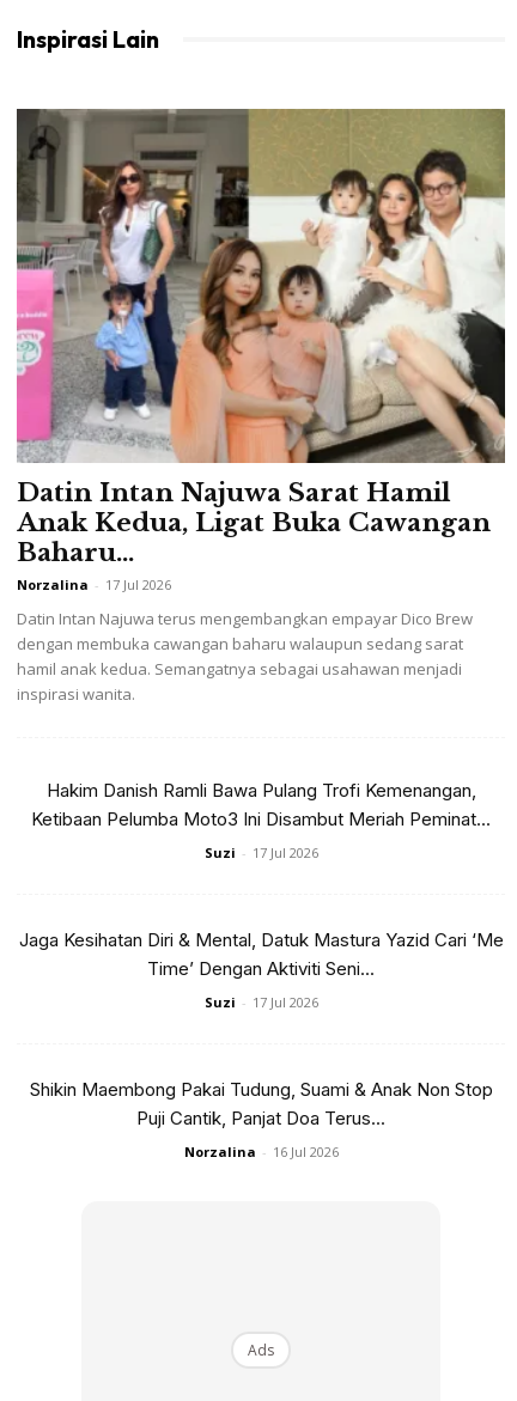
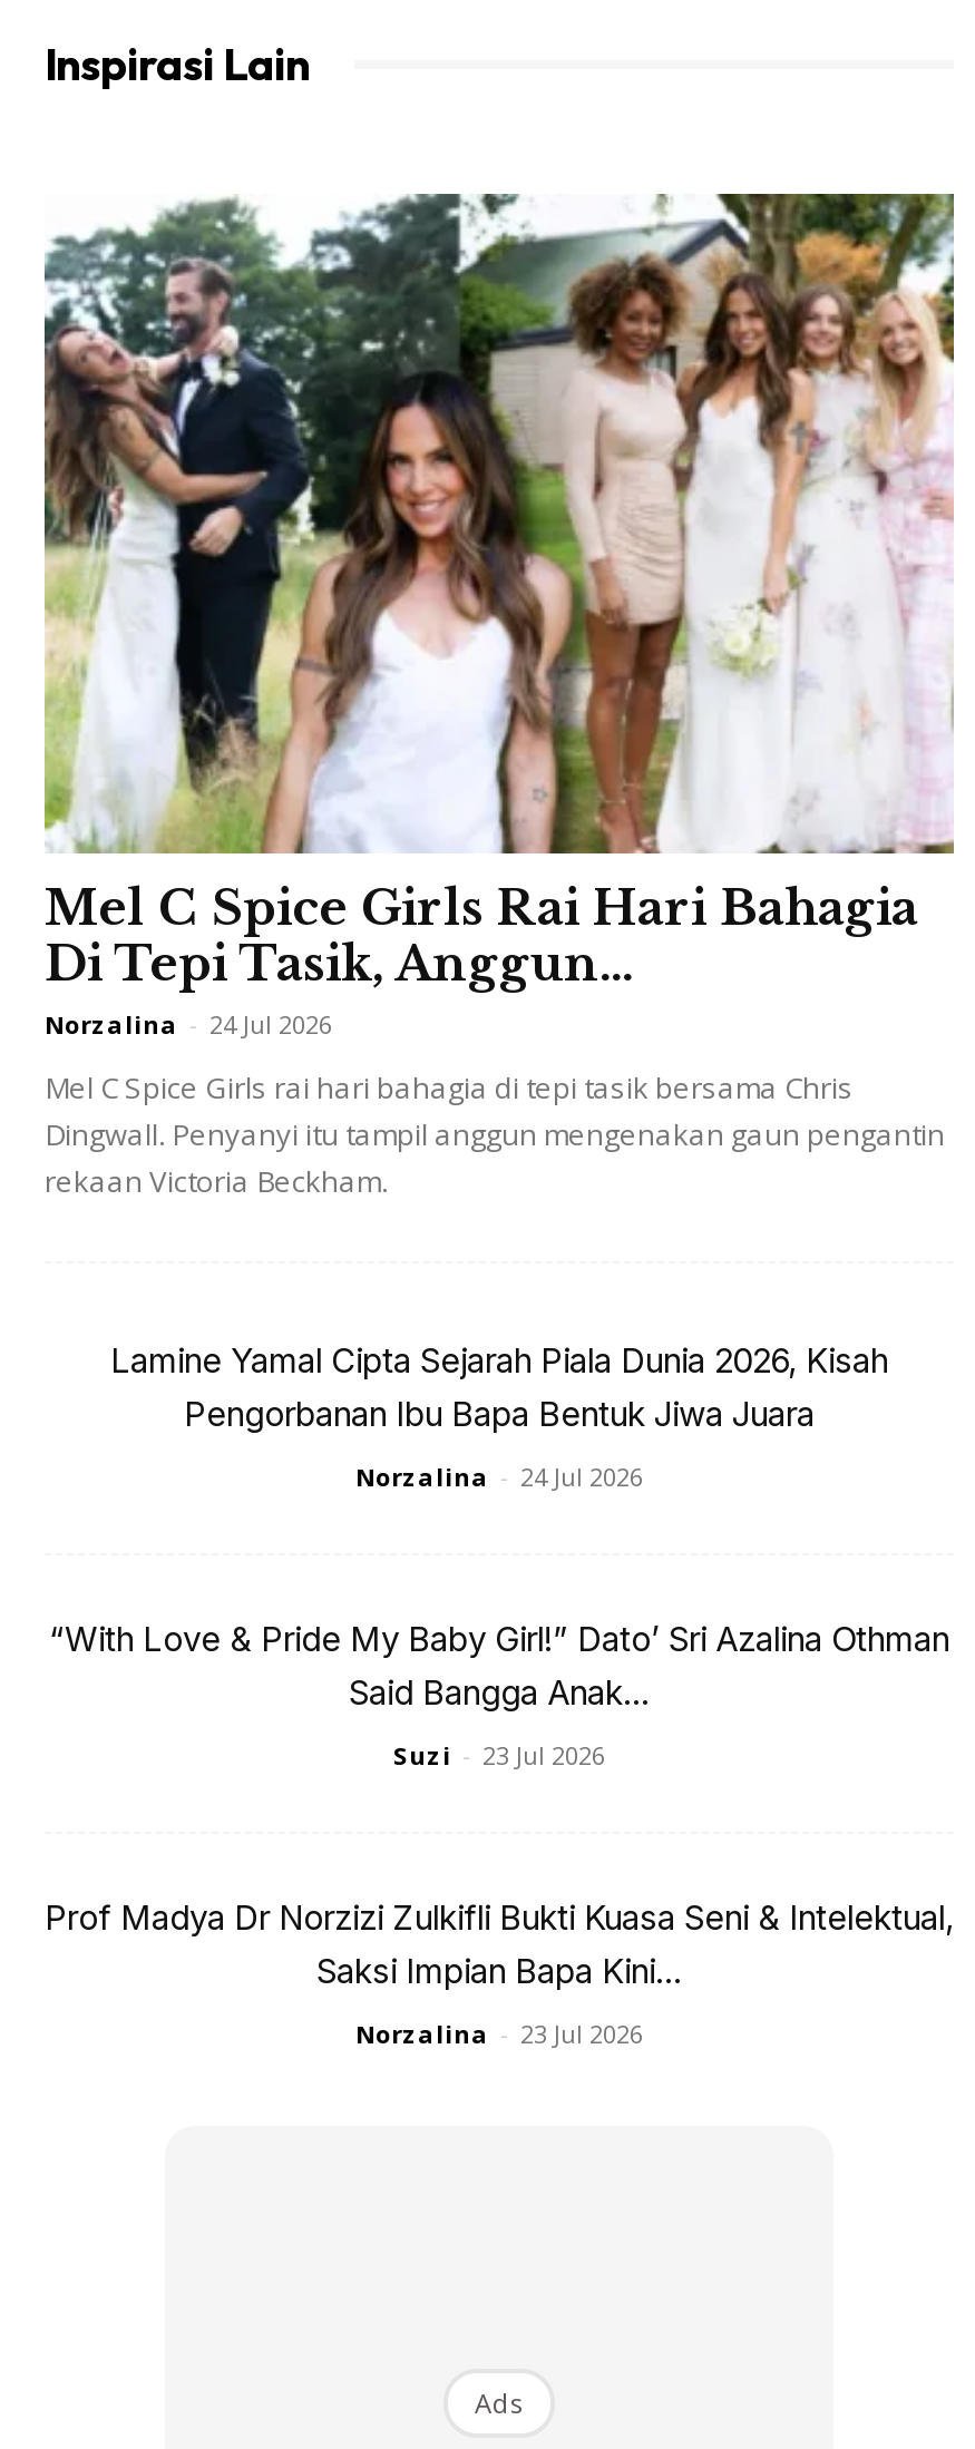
[16,108,506,593] [image] | Datin Intan Najuwa Sarat Hamil | Anak Kedua, Ligat Buka Cawangan | Baharu... | Norzalina - 17 Jul 2026 -> [42,192,954,1040] [image] | Mel C Spice Girls Rai Hari Bahagia | Di Tepi Tasik, Anggun... | Norzalina - 24 Jul 2026
[17,608,473,705] Datin Intan Najuwa terus mengembangkan empayar Dico Brew | dengan membuka cawangan baharu walaupun sedang sarat | hamil anak kedua. Semangatnya sebagai usahawan menjadi | inspirasi wanita. -> [45,1067,945,1201] Mel C Spice Girls rai hari bahagia di tepi tasik bersama Chris | Dingwall. Penyanyi itu tampil anggun mengenakan gaun pengantin | rekaan Victoria Beckham.
[31,779,491,830] Hakim Danish Ramli Bawa Pulang Trofi Kemenangan, | Ketibaan Pelumba Moto3 Ini Disambut Meriah Peminat... -> [110,1339,888,1435] Lamine Yamal Cipta Sejarah Piala Dunia 2026, Kisah | Pengorbanan Ibu Bapa Bentuk Jiwa Juara
[204,843,318,861] Suzi - 17 Jul 2026 -> [355,1459,643,1493] Norzalina - 24 Jul 2026
[19,928,503,980] Jaga Kesihatan Diri & Mental, Datuk Mastura Yazid Cari ‘Me | Time’ Dengan Aktiviti Seni... -> [49,1618,949,1713] “With Love & Pride My Baby Girl!” Dato’ Sri Azalina Othman | Said Bangga Anak...
[204,993,318,1011] Suzi - 17 Jul 2026 -> [393,1738,605,1771] Suzi - 23 Jul 2026
[29,1078,492,1129] Shikin Maembong Pakai Tudung, Suami & Anak Non Stop | Puji Cantik, Panjat Doa Terus... -> [45,1896,954,1992] Prof Madya Dr Norzizi Zulkifli Bukti Kuasa Seni & Intelektual, | Saksi Impian Bapa Kini...
[184,1142,338,1160] Norzalina - 16 Jul 2026 -> [355,2016,643,2050] Norzalina - 23 Jul 2026

